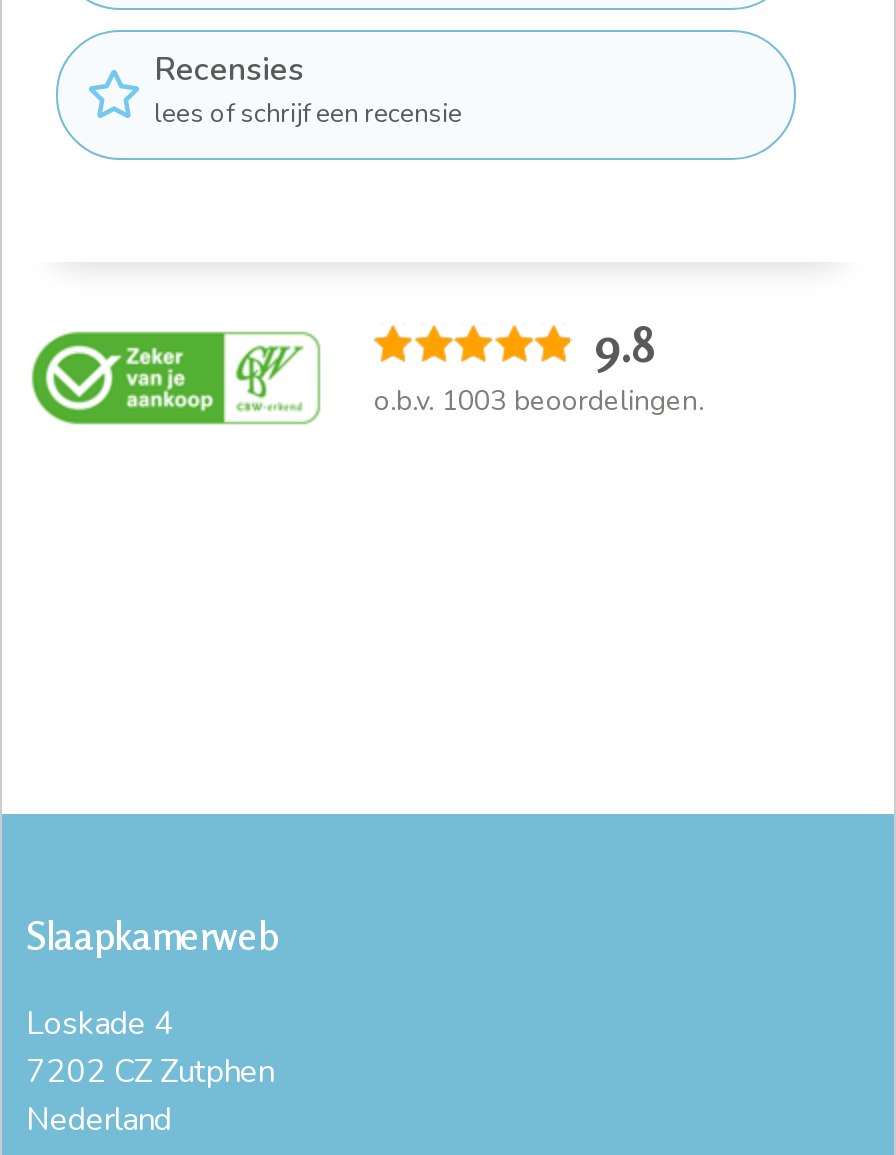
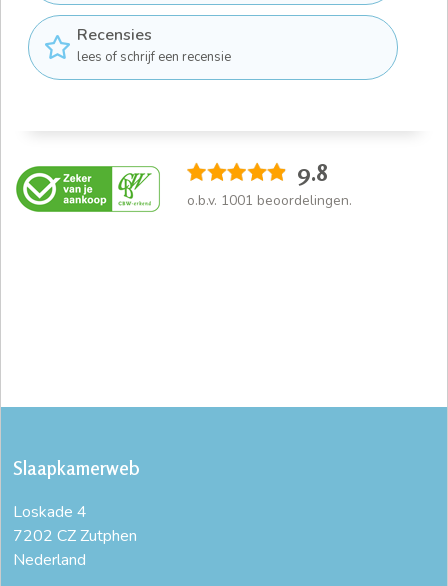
[374,381,704,419] o.b.v. 1003 beoordelingen. -> [187,190,352,209] o.b.v. 1001 beoordelingen.

